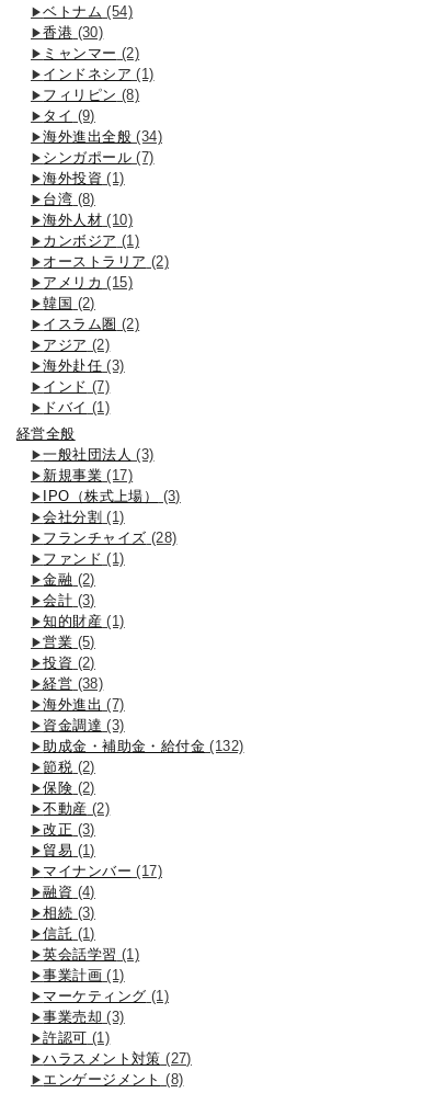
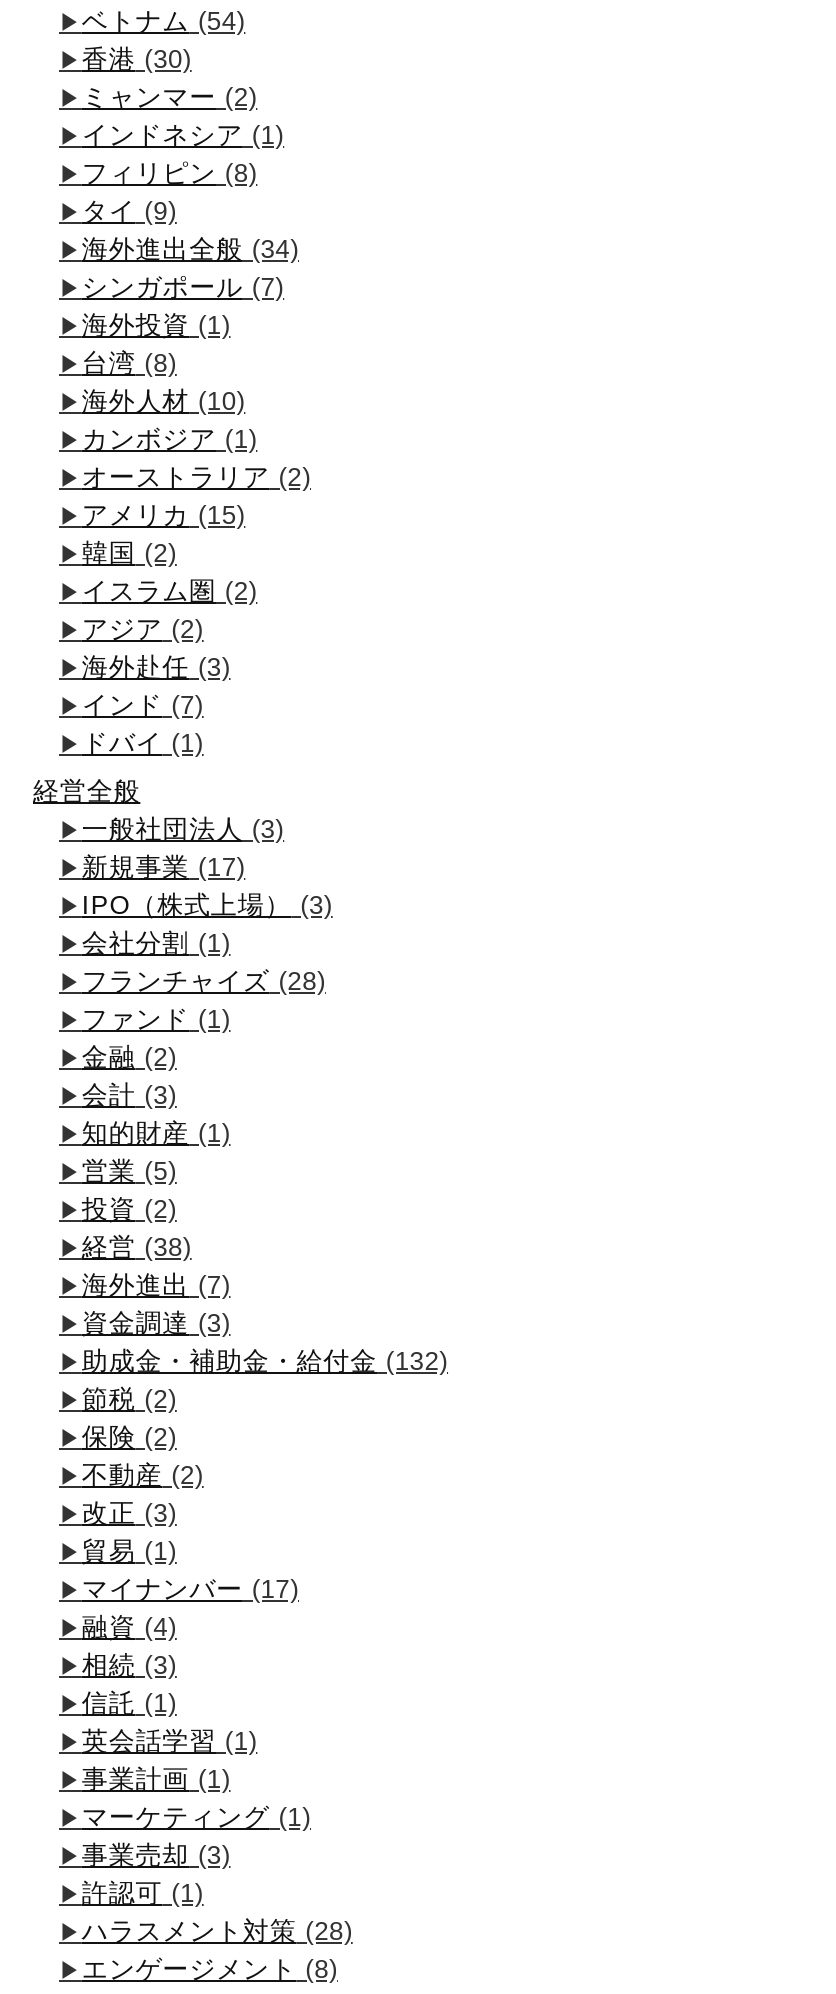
[43,1051,192,1067] ハラスメント対策(27) -> [82,1917,353,1947] ハラスメント対策(28)

